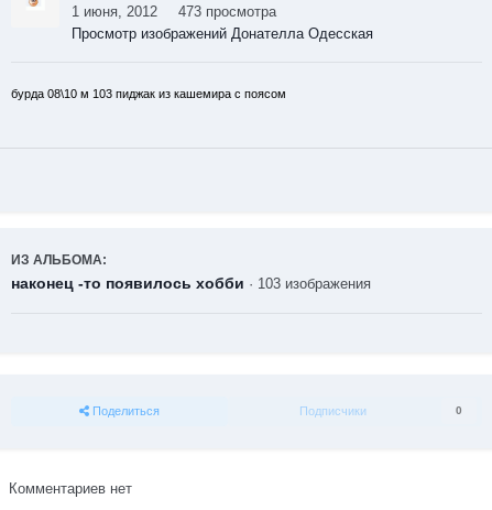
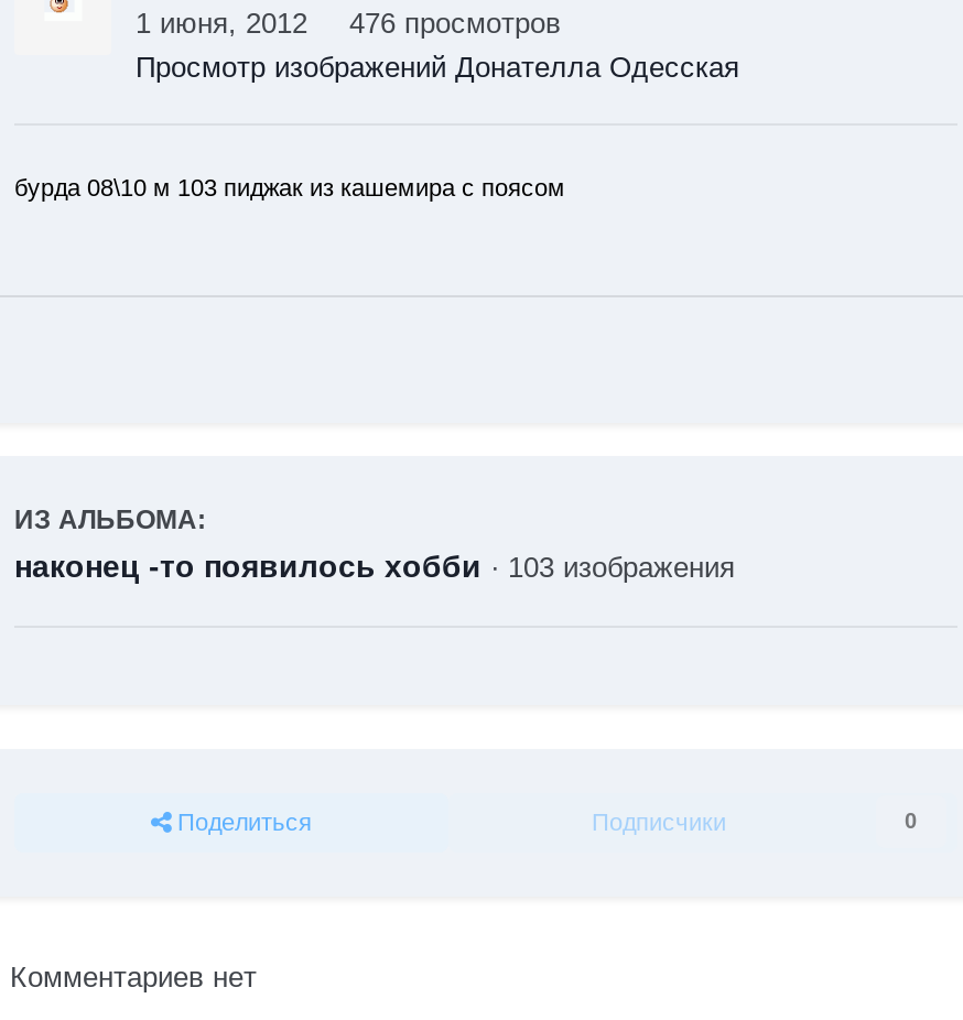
[72,4,276,20] 1 июня, 2012 473 просмотра -> [136,7,561,40] 1 июня, 2012 476 просмотров

